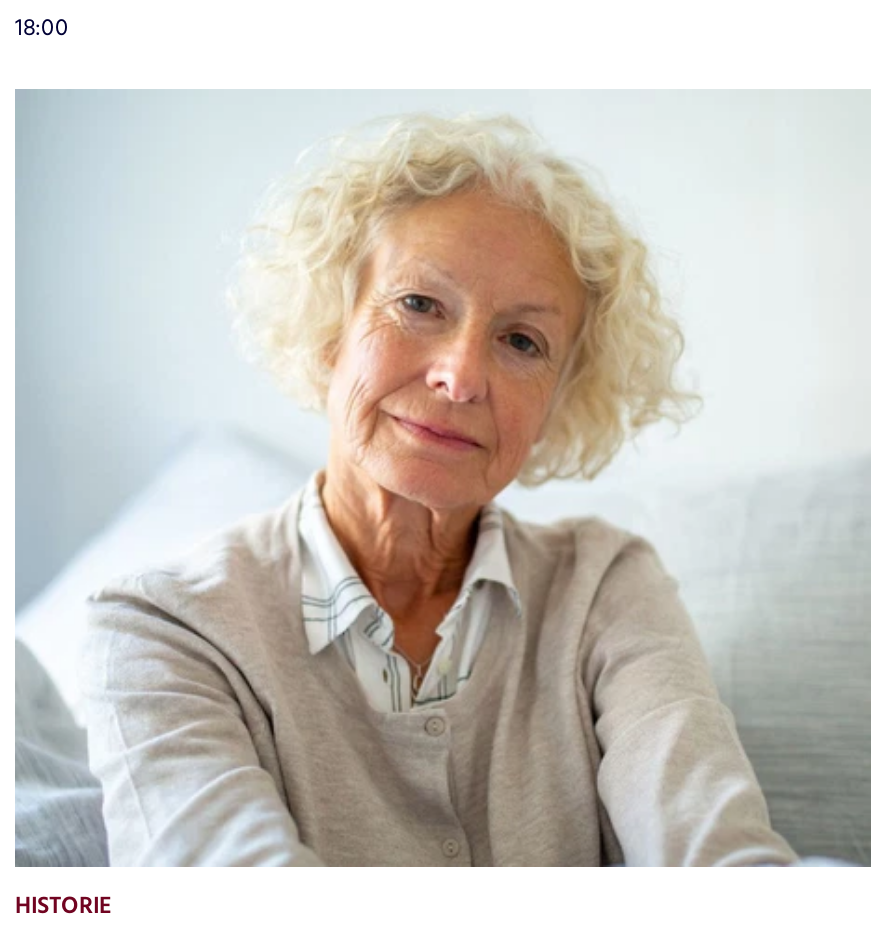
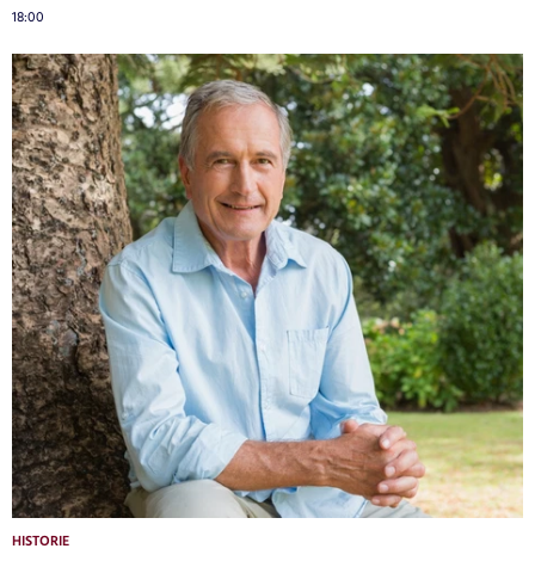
[13,88,873,868] [image] -> [11,53,524,519] [image]

